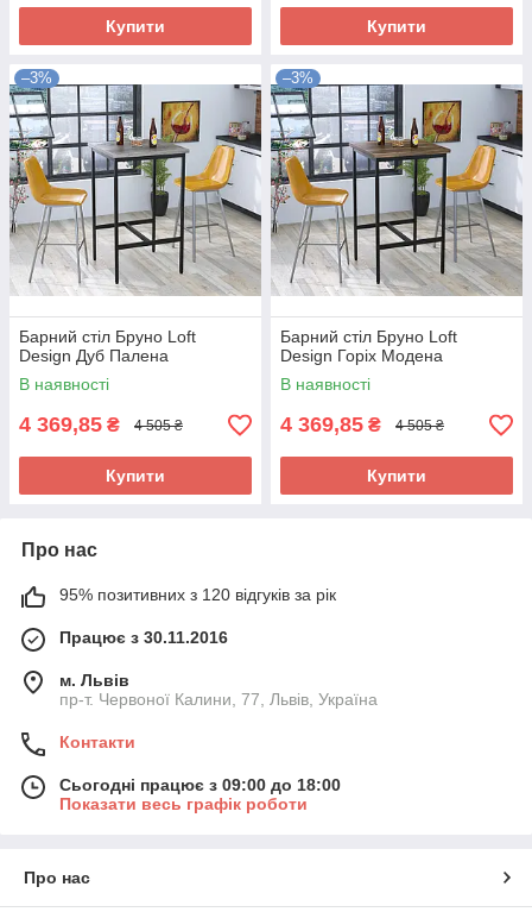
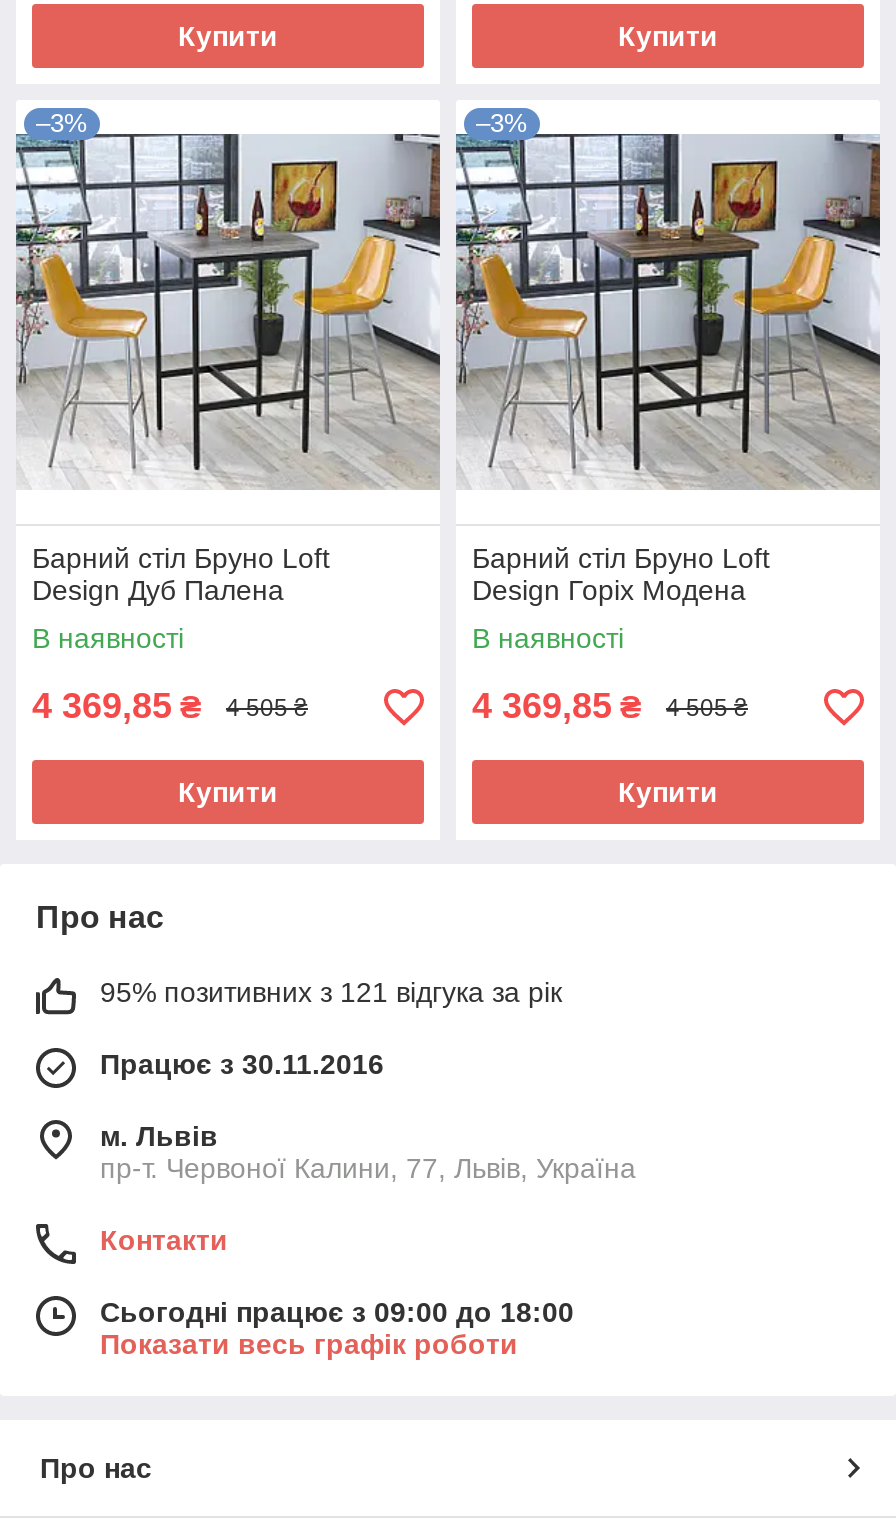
[59,585,336,604] 95% позитивних з 120 відгуків за рік -> [100,976,562,1008] 95% позитивних з 121 відгука за рік

